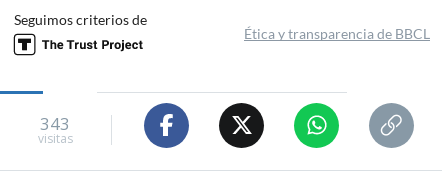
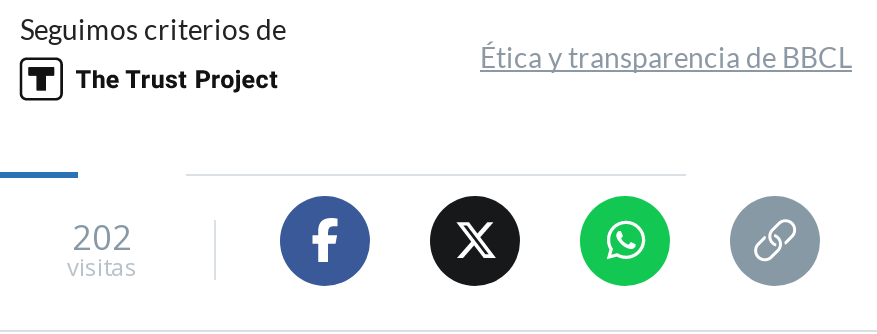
[40,112,70,135] 343 -> [72,214,132,260] 202

